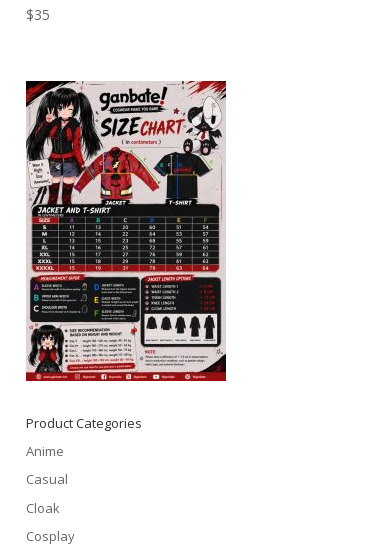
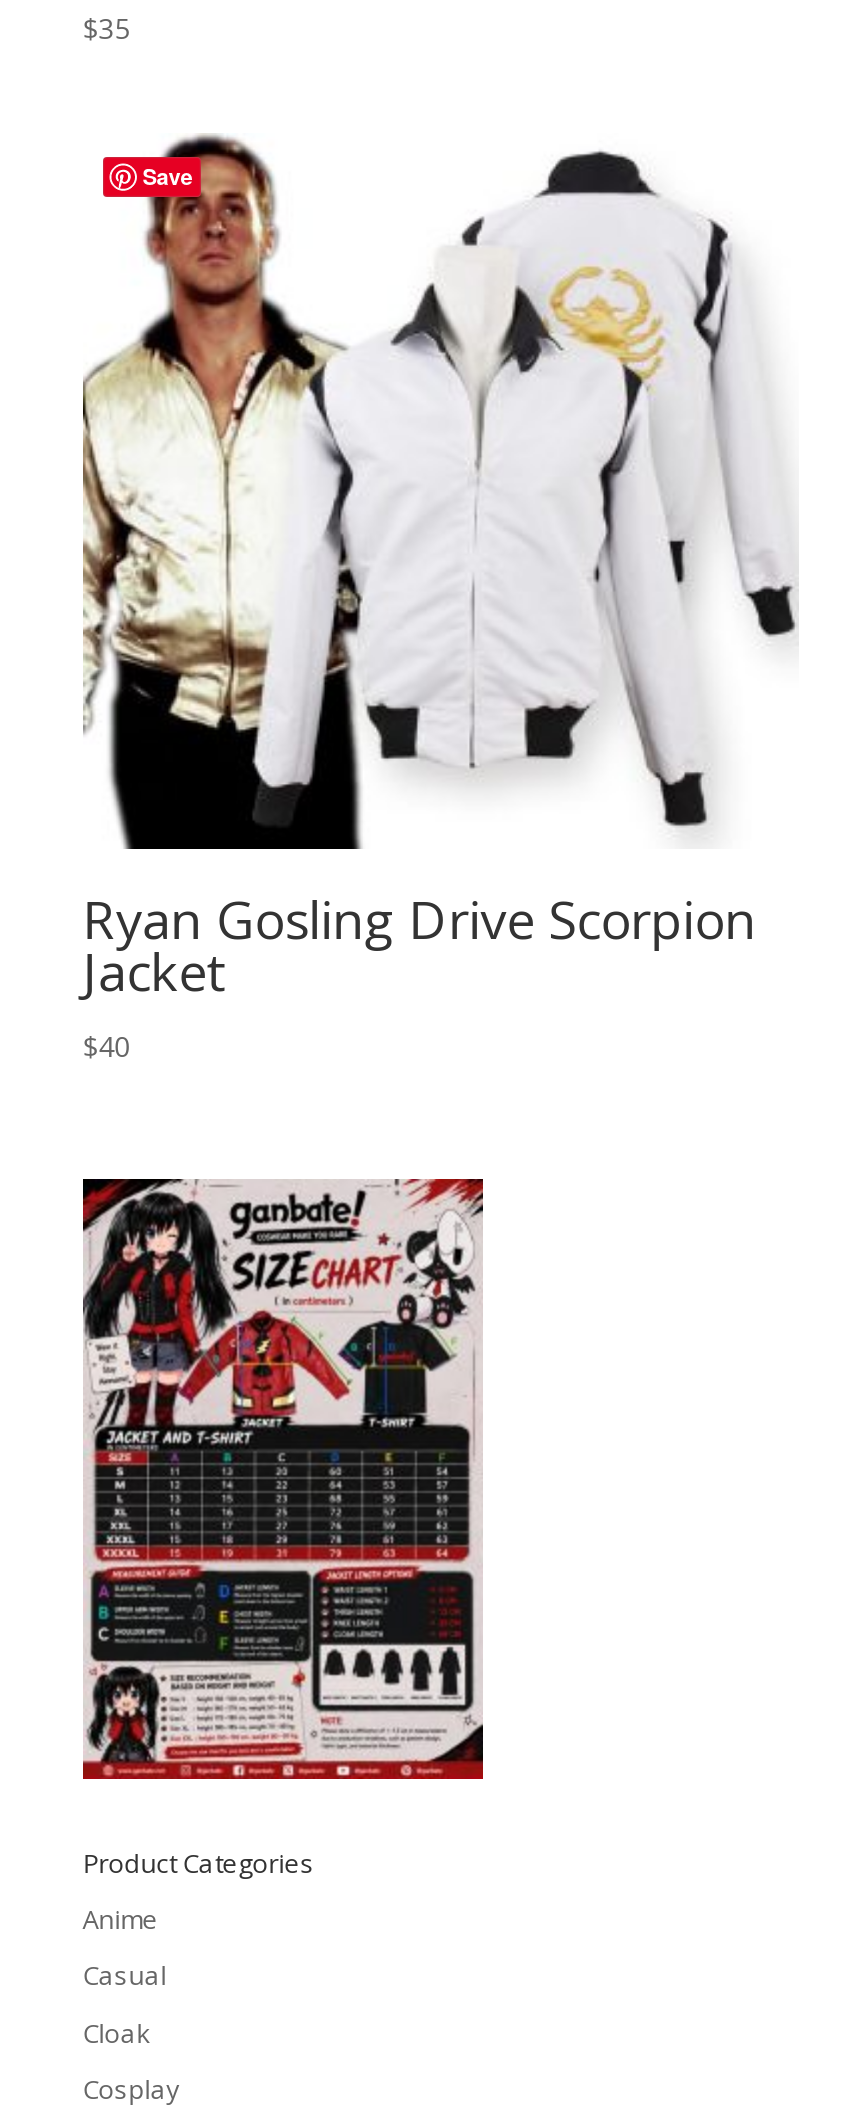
none -> [81,134,797,852] [image] | Save
none -> [83,884,757,1066] Ryan Gosling Drive Scorpion | Jacket | $40

